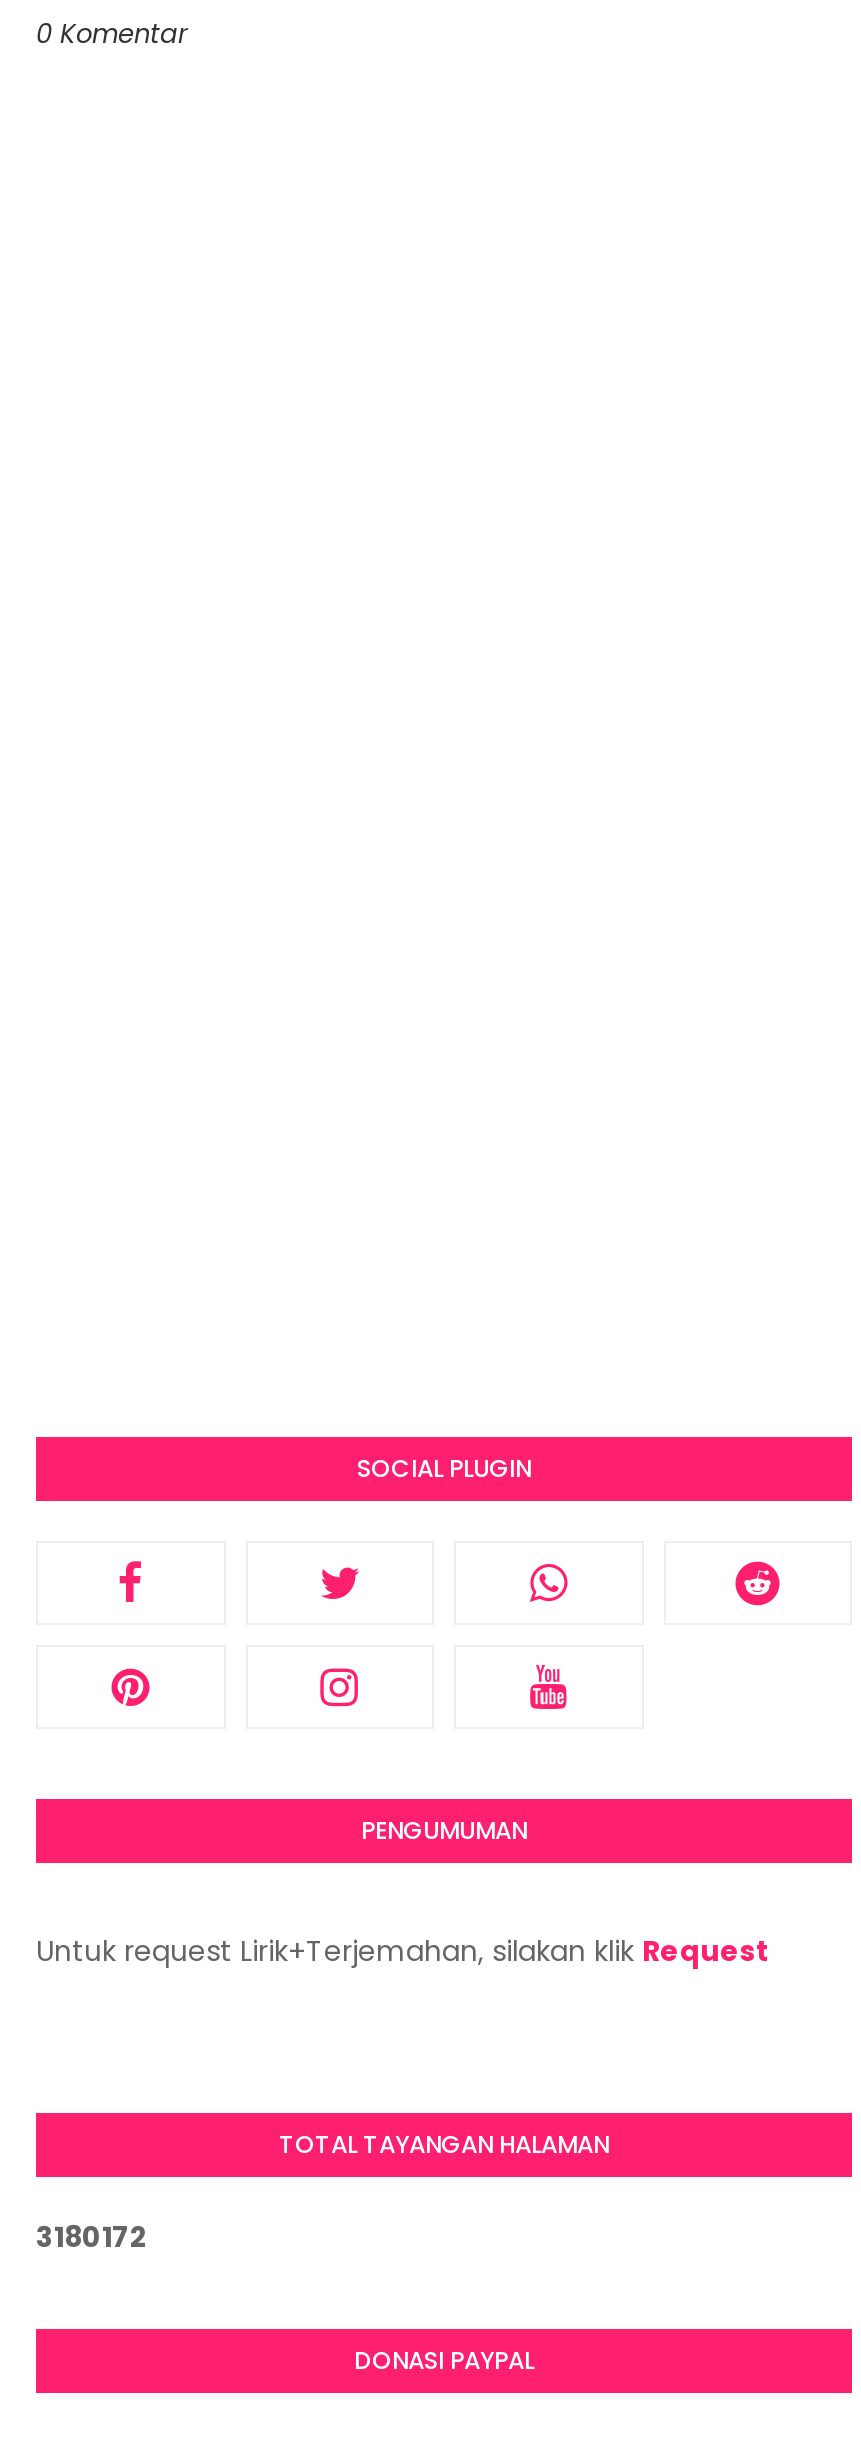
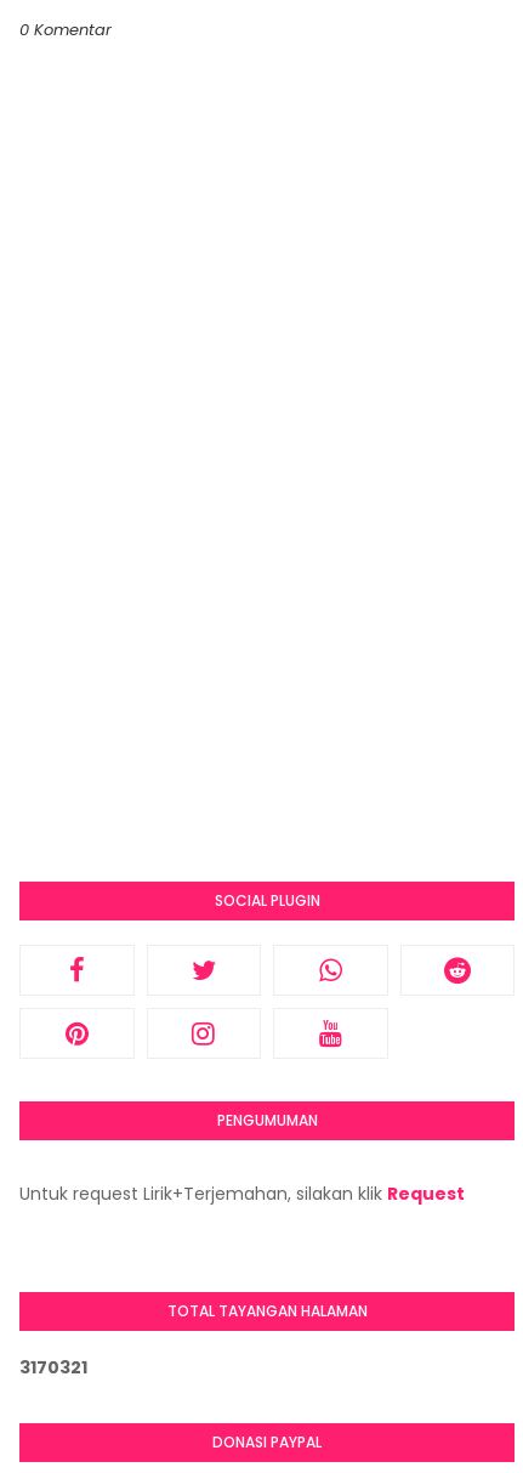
[36,2217,148,2257] 3180172 -> [19,1355,87,1379] 3170321

